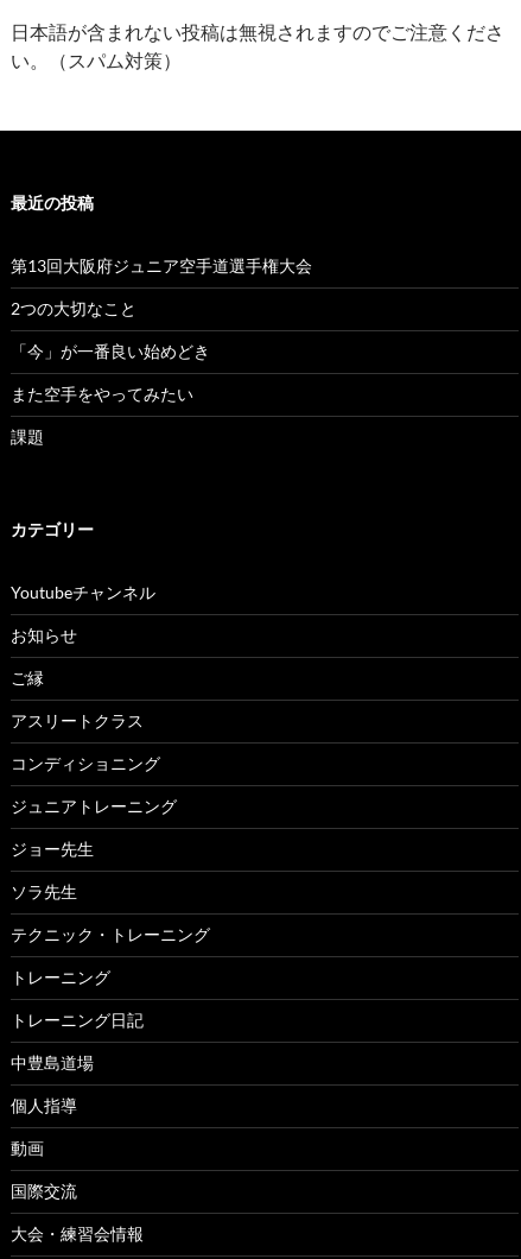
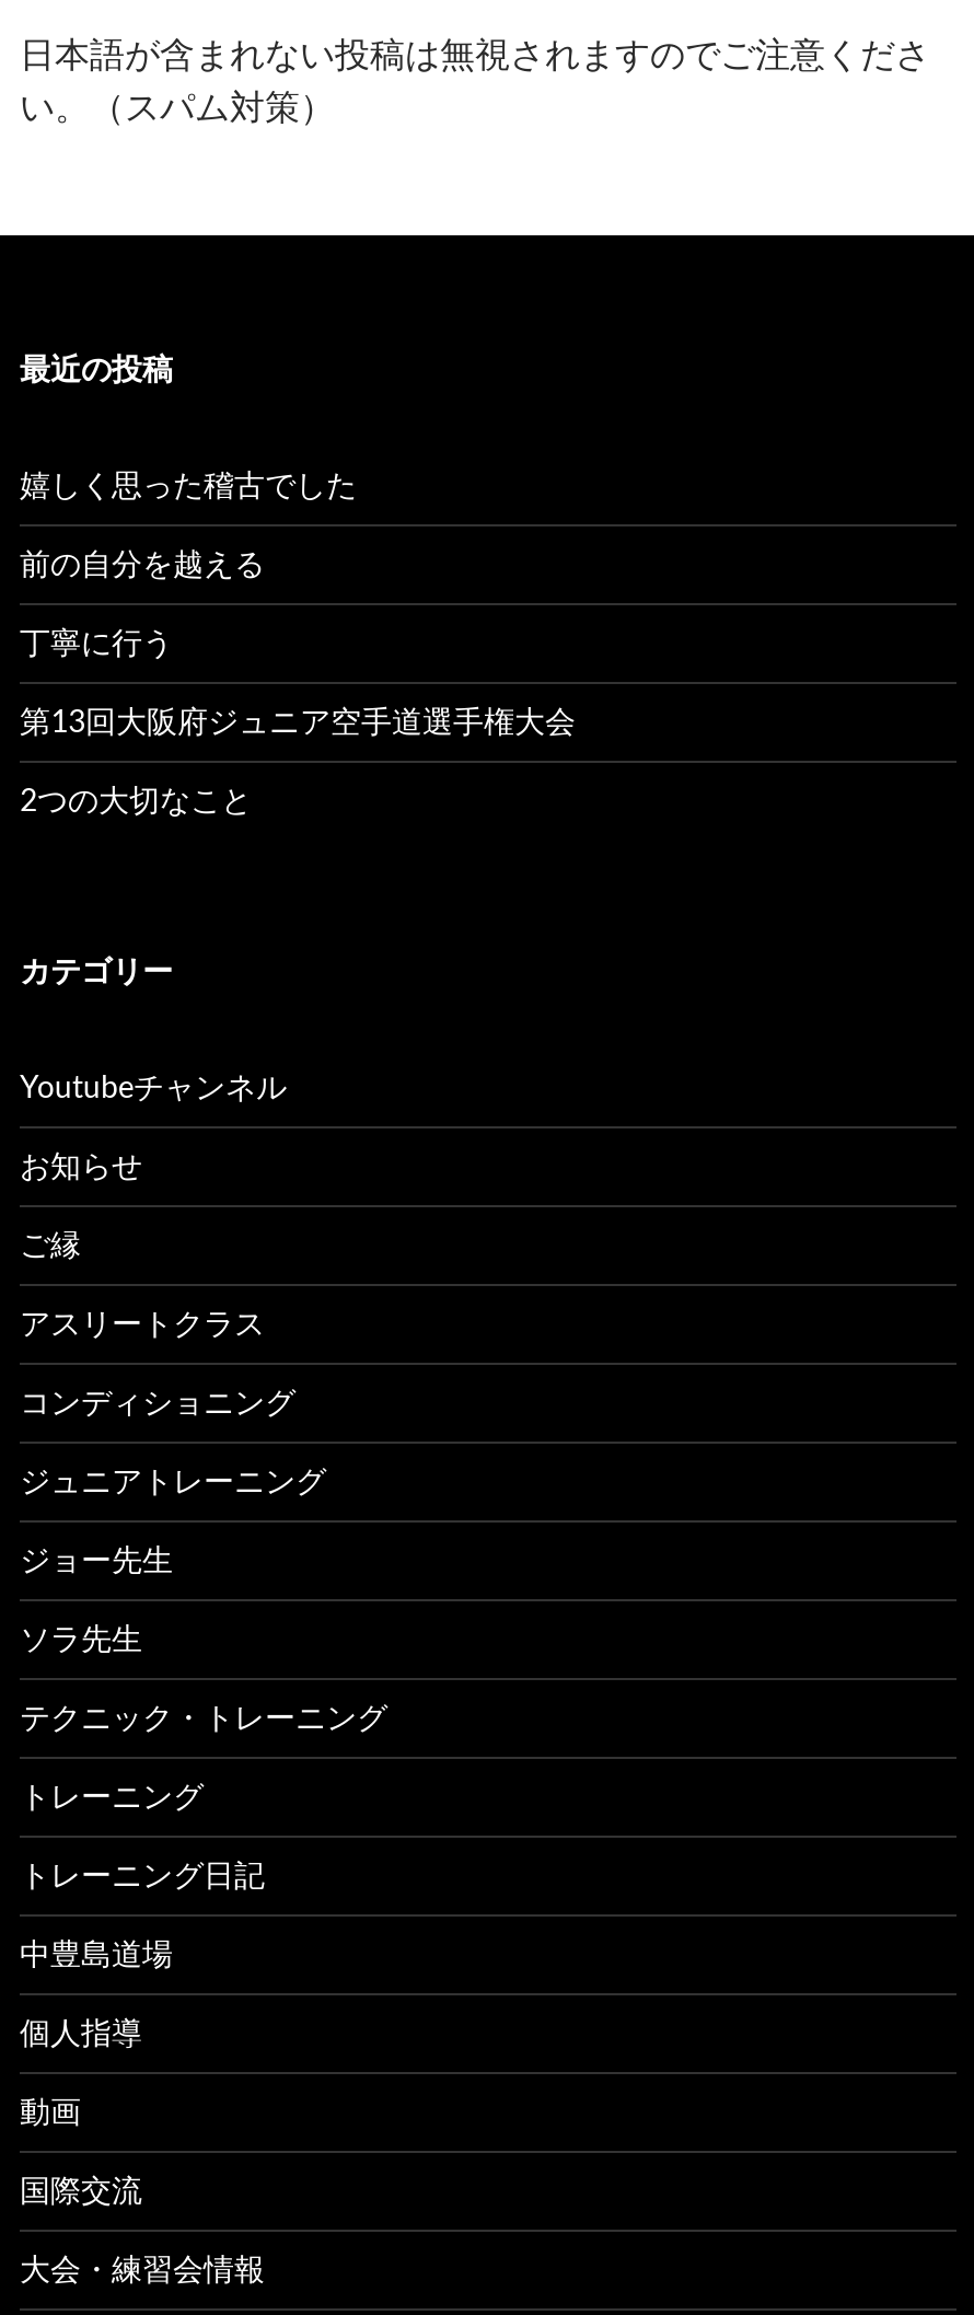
none -> [20,465,357,660] 嬉しく思った稽古でした | 前の自分を越える | 丁寧に行う
moved [11,255,312,318] -> [20,702,576,818]: 第13回大阪府ジュニア空手道選手権大会 | 2つの大切なこと
[11,341,210,447] 「今」が一番良い始めどき | また空手をやってみたい | 課題 -> none

